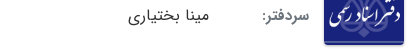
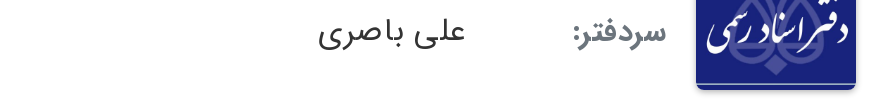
[128,3,209,28] مینا بختیاری -> [318,6,466,56] علی باصری

